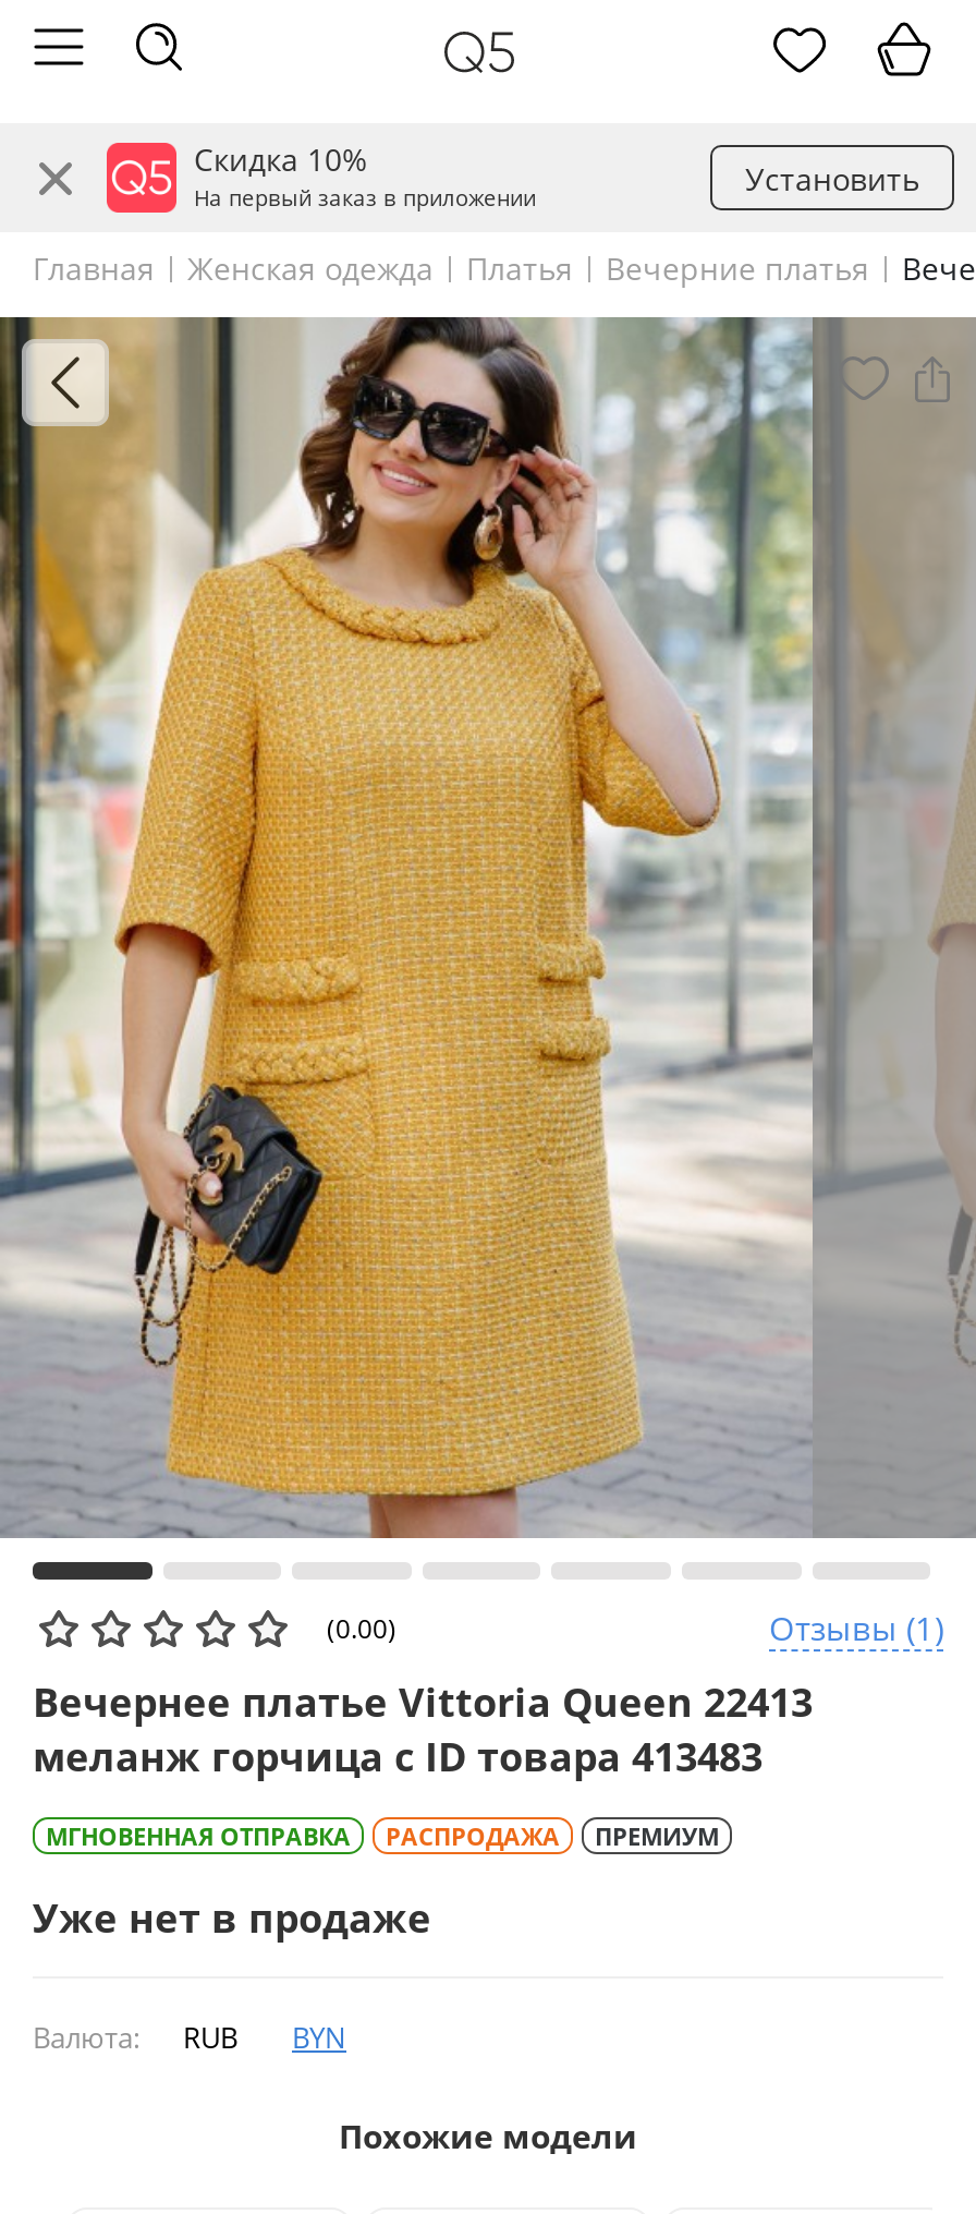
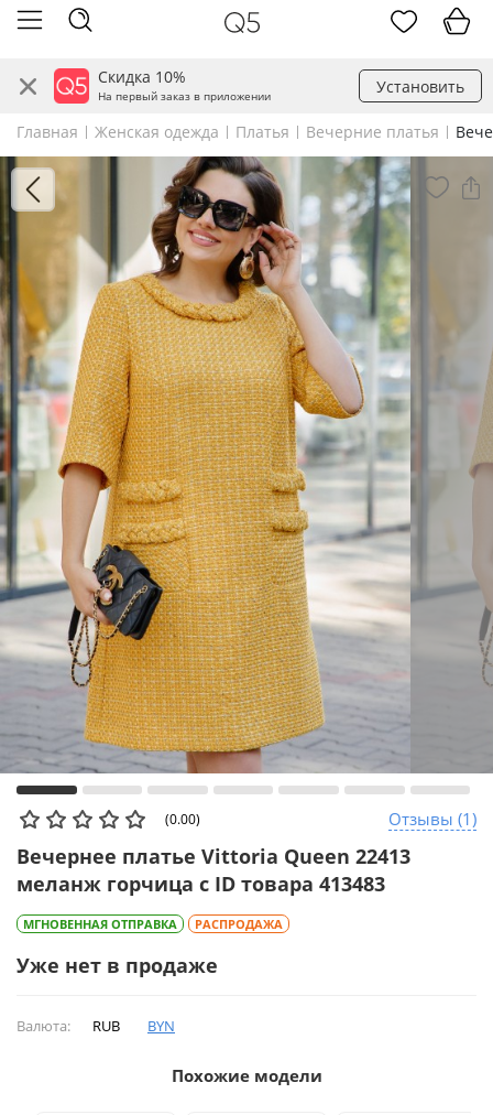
[595,1819,719,1852] ПРЕМИУМ -> none

